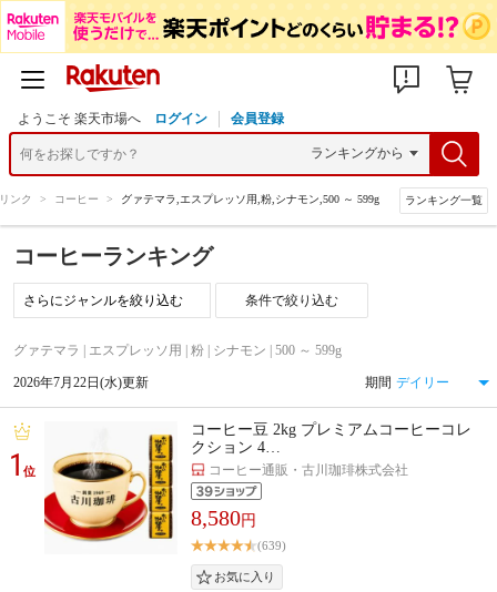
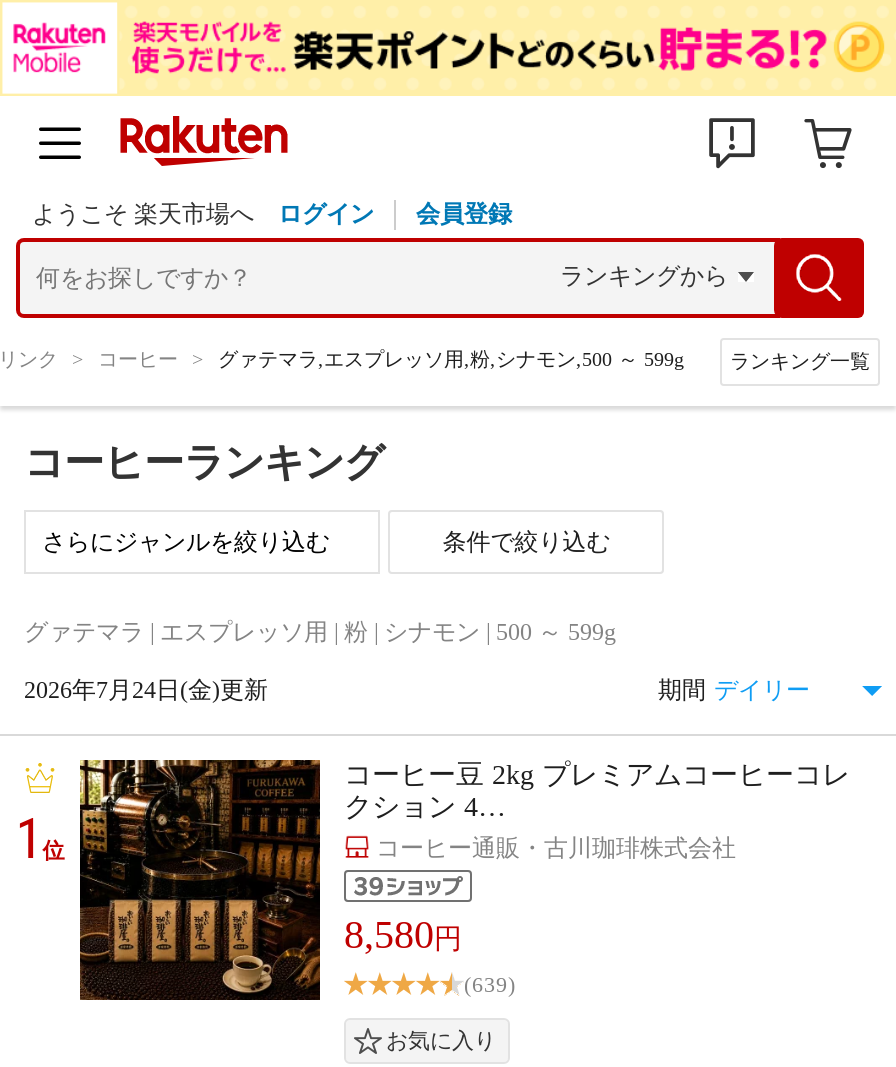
[13,374,149,390] 2026年7月22日(水)更新 -> [24,676,268,704] 2026年7月24日(金)更新
[43,421,177,554] [image] -> [78,758,322,1002] [image]

